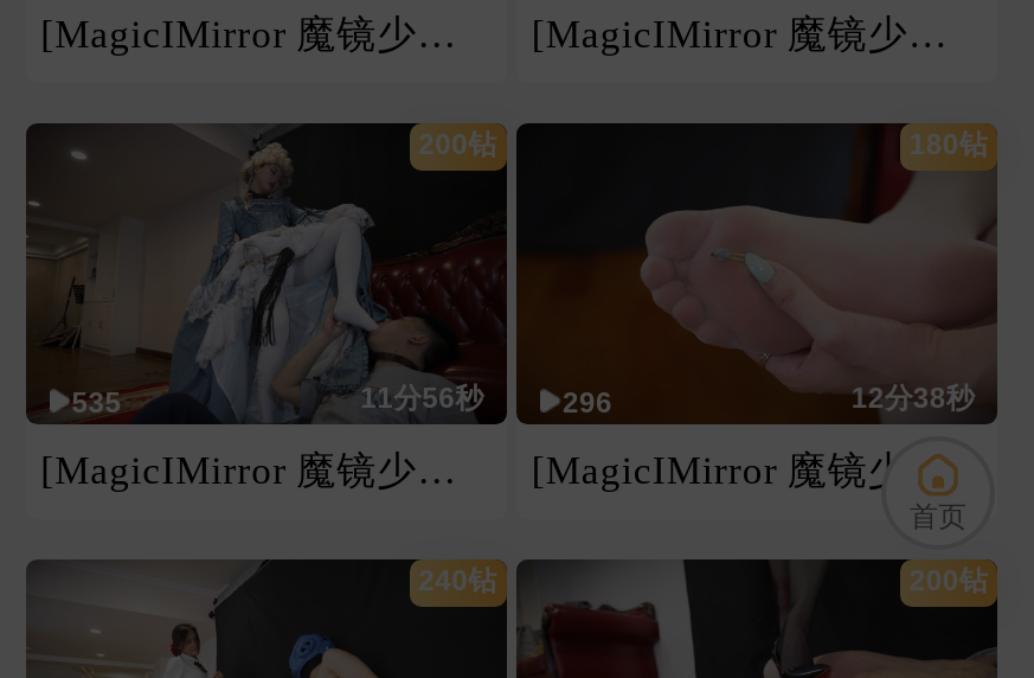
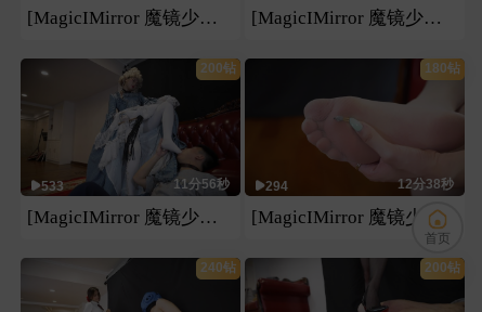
[72,386,121,419] 535 -> [41,179,64,194] 533
[563,386,612,419] 296 -> [266,179,289,194] 294

